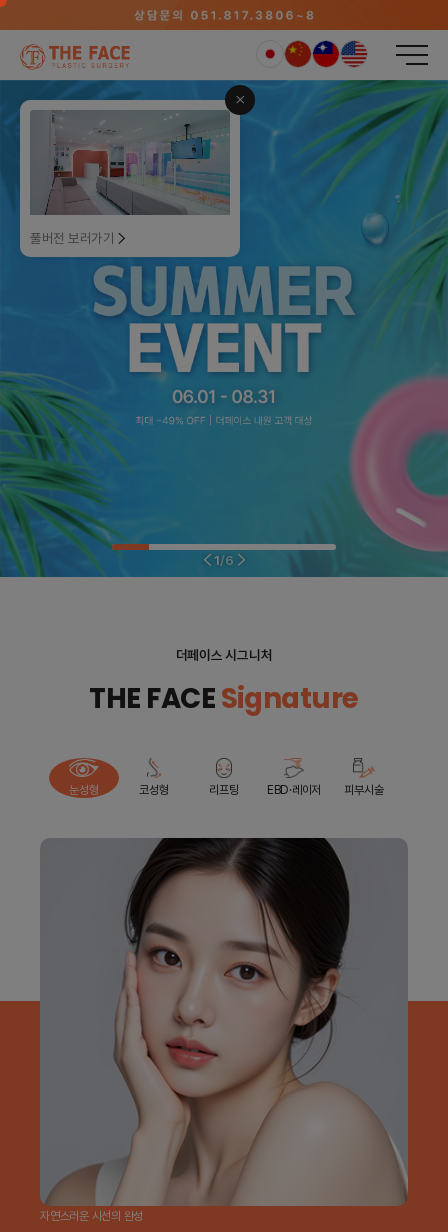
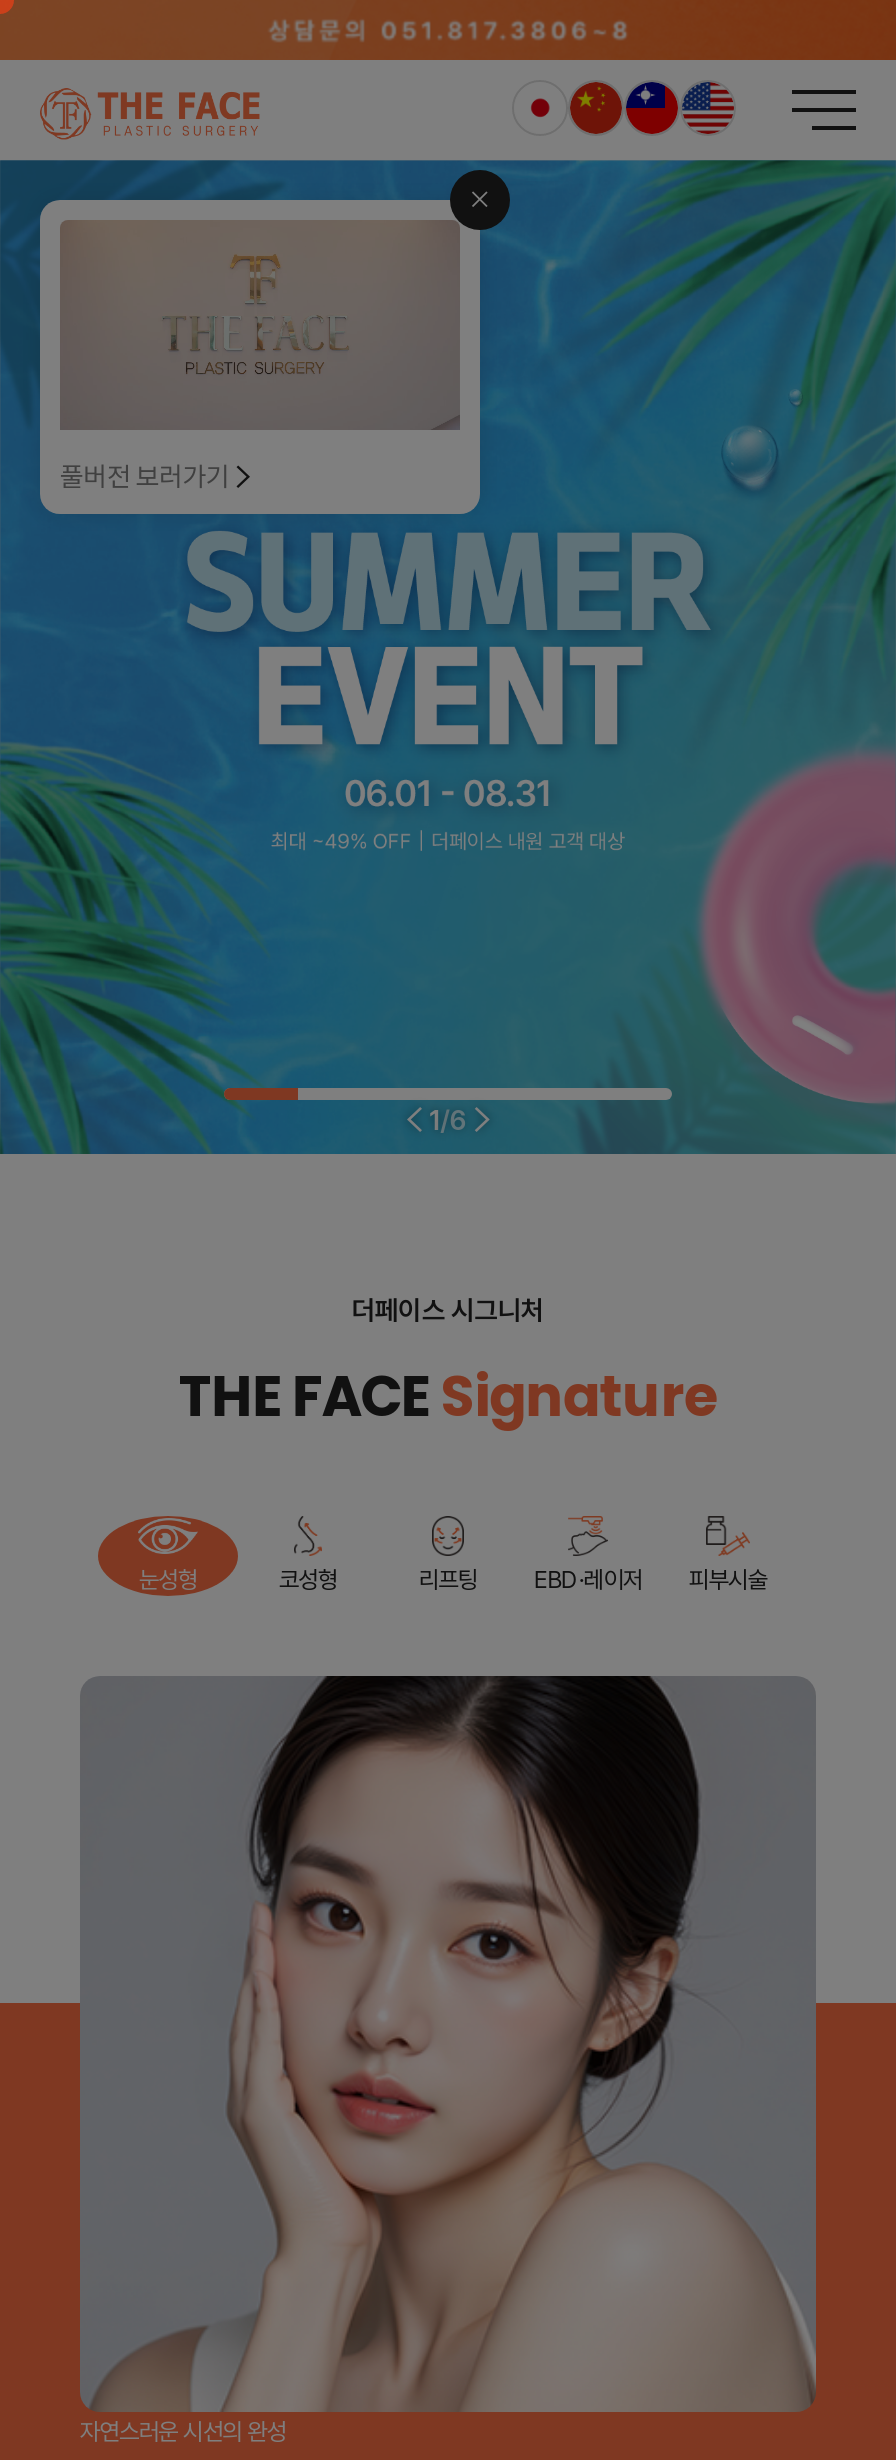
[31,110,231,215] [image] -> none

